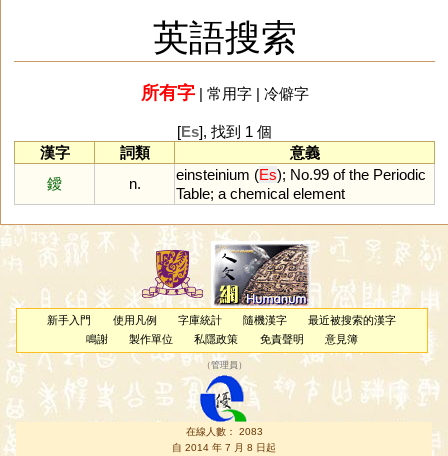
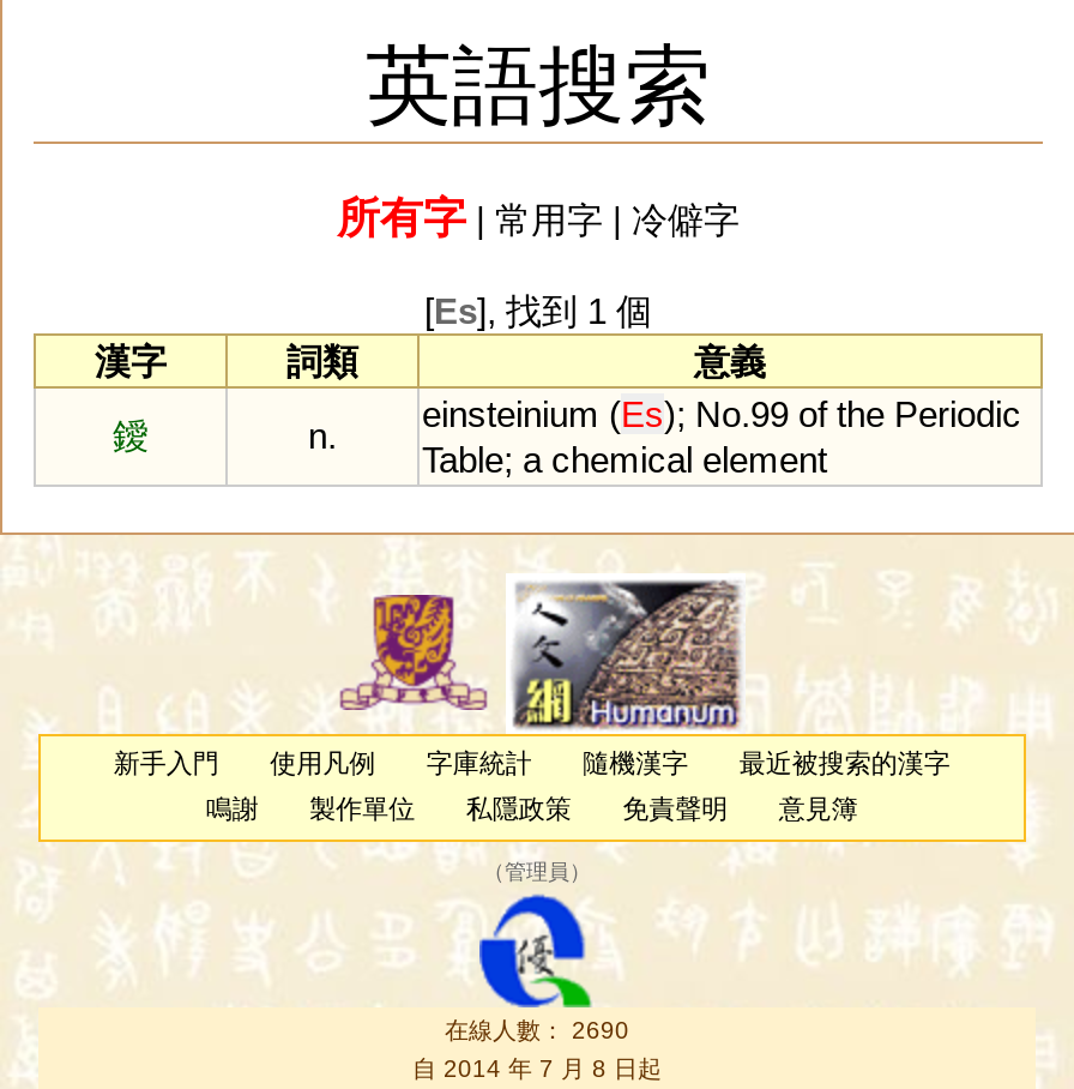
[185,426,262,437] 在線人數： 2083 -> [445,1018,629,1044] 在線人數： 2690

